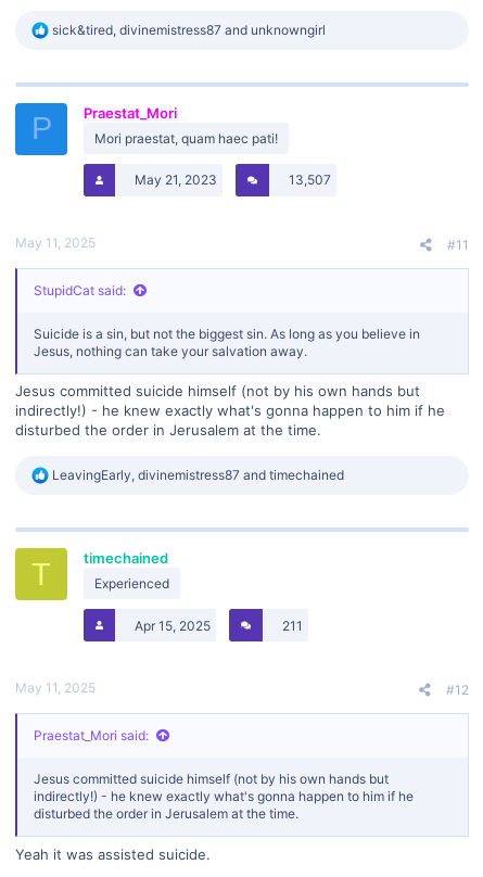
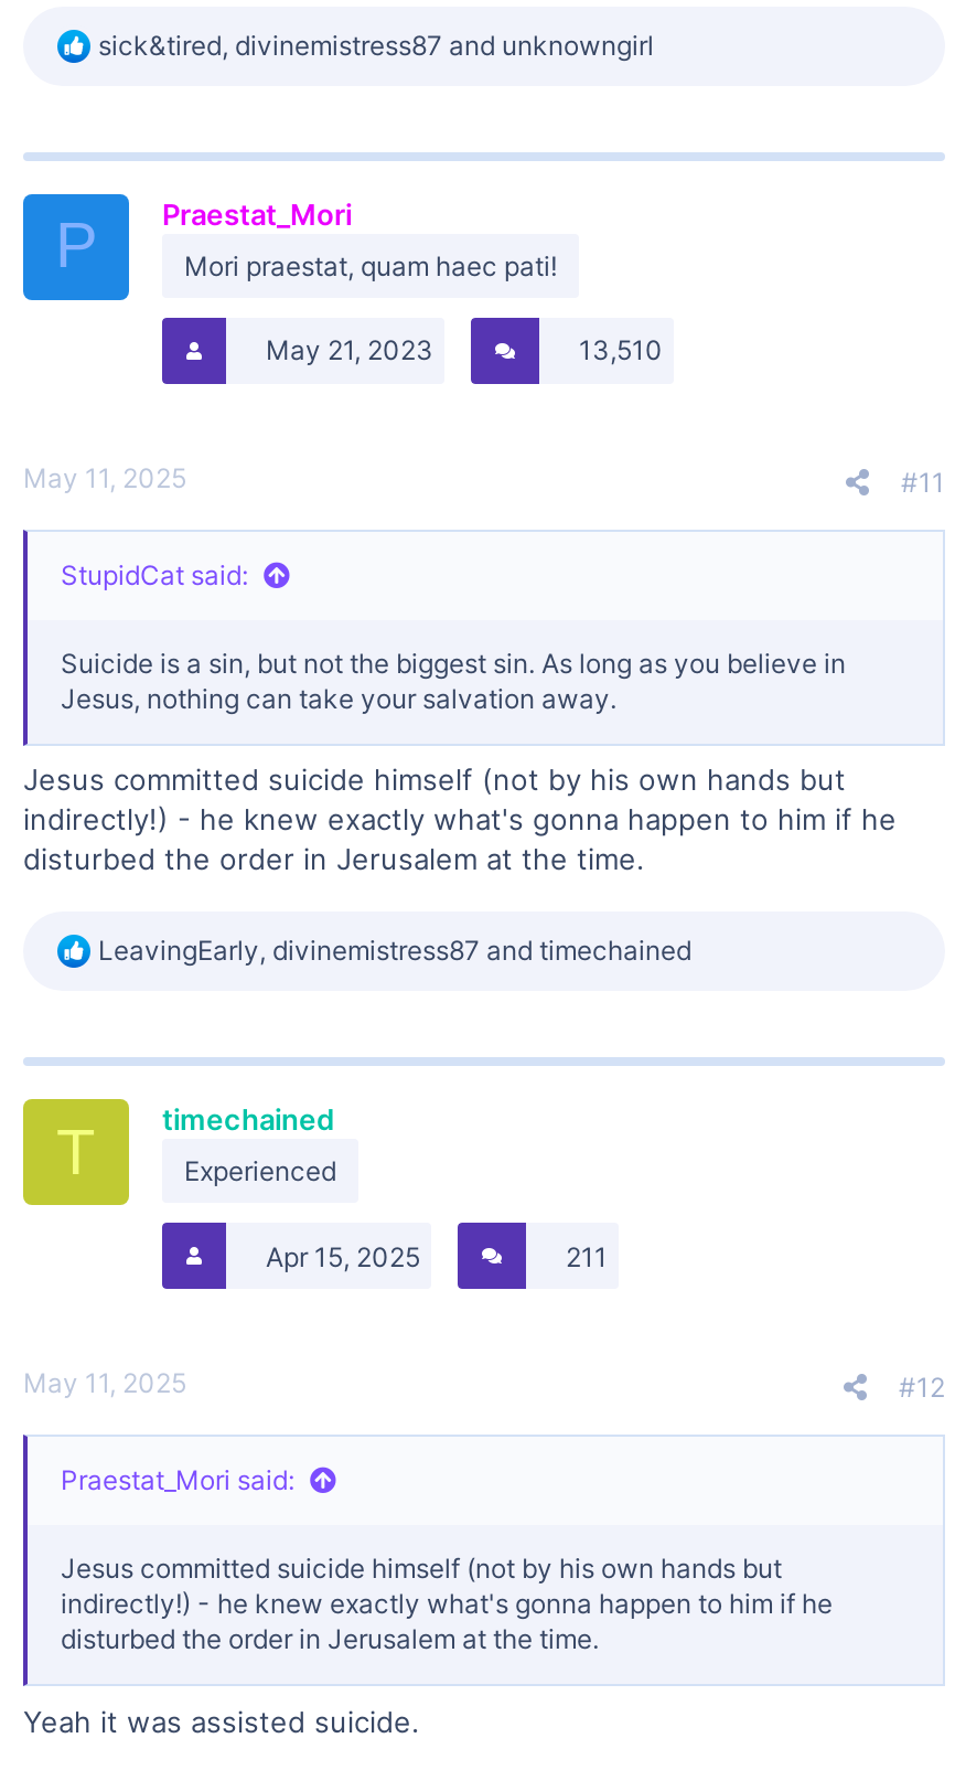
[289,172,331,188] 13,507 -> [579,334,663,367] 13,510

